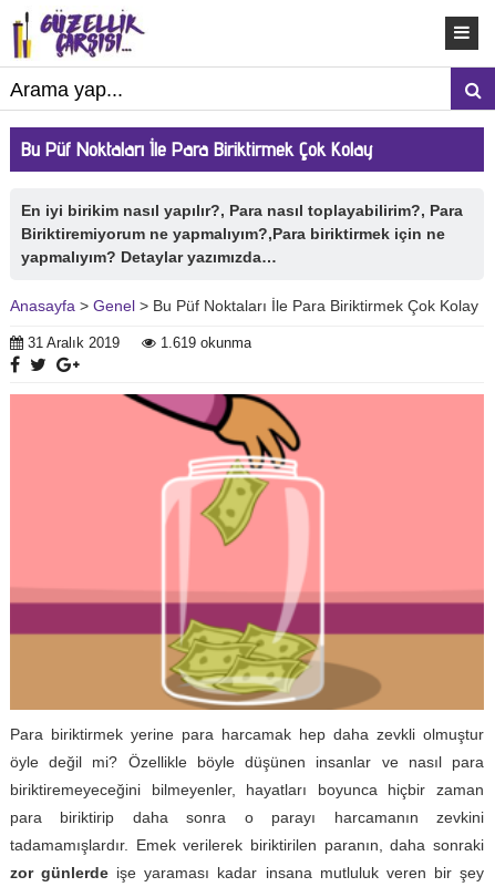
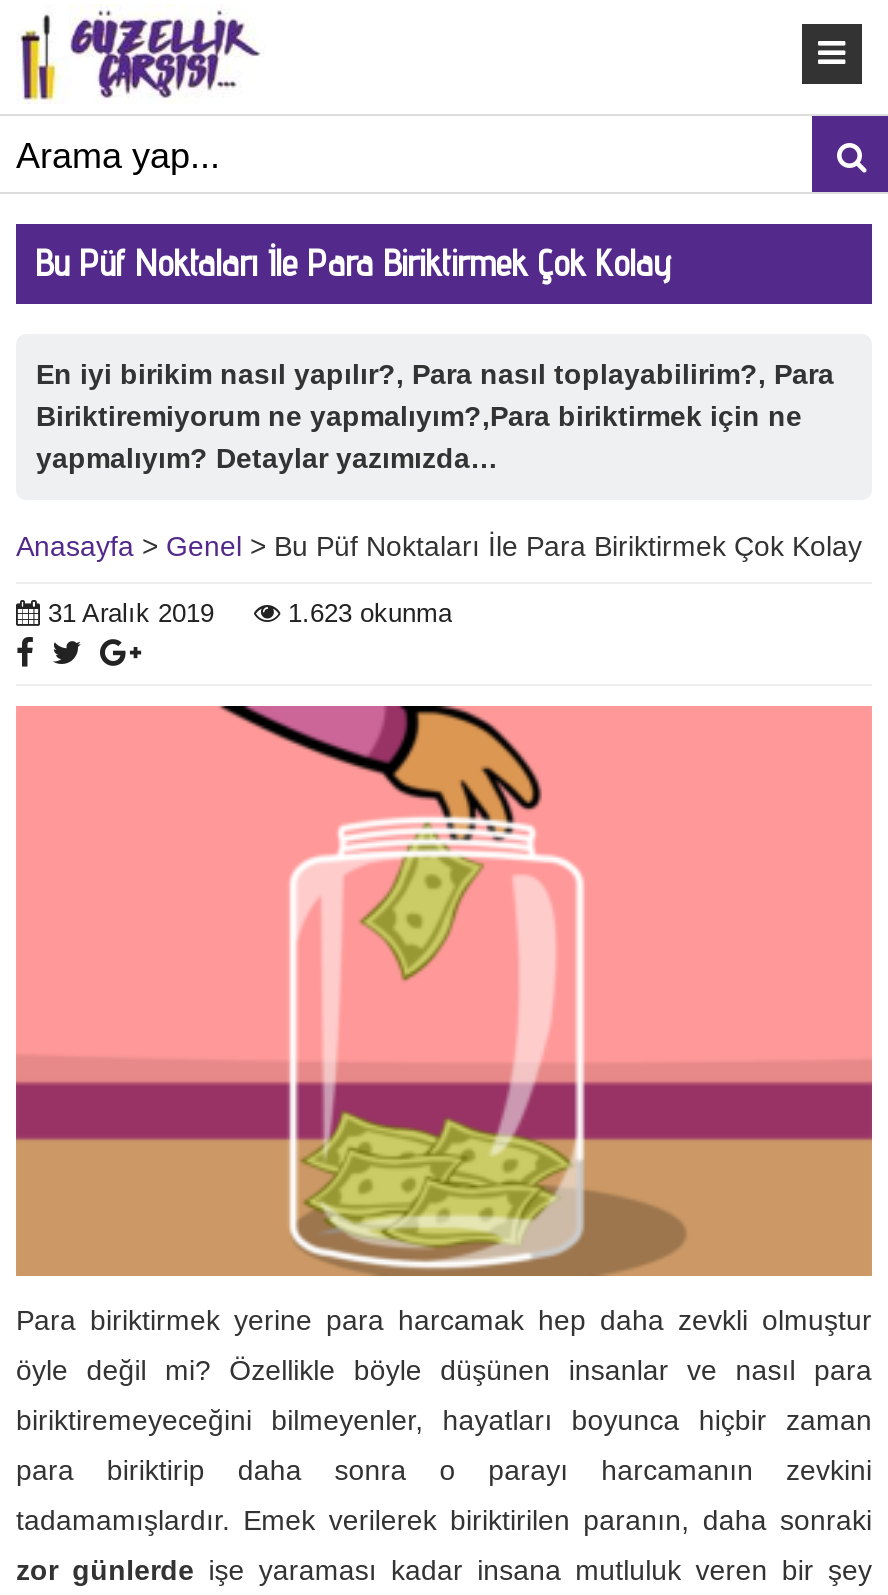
[156,334,251,351] 1.619 okunma -> [280,598,452,628] 1.623 okunma

